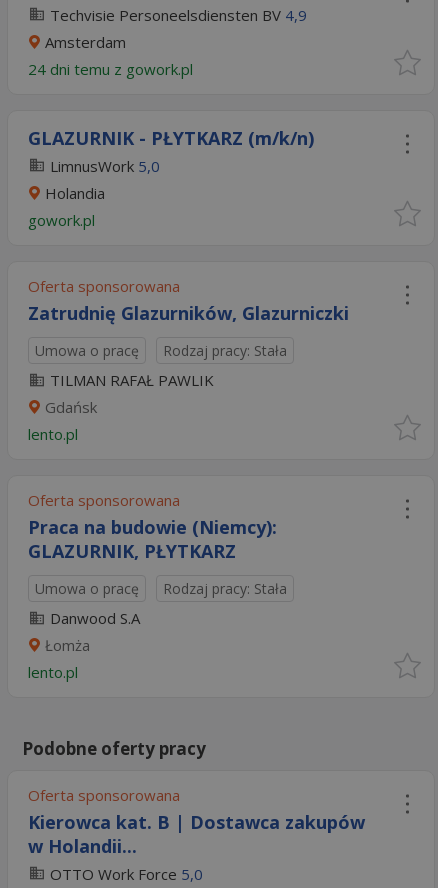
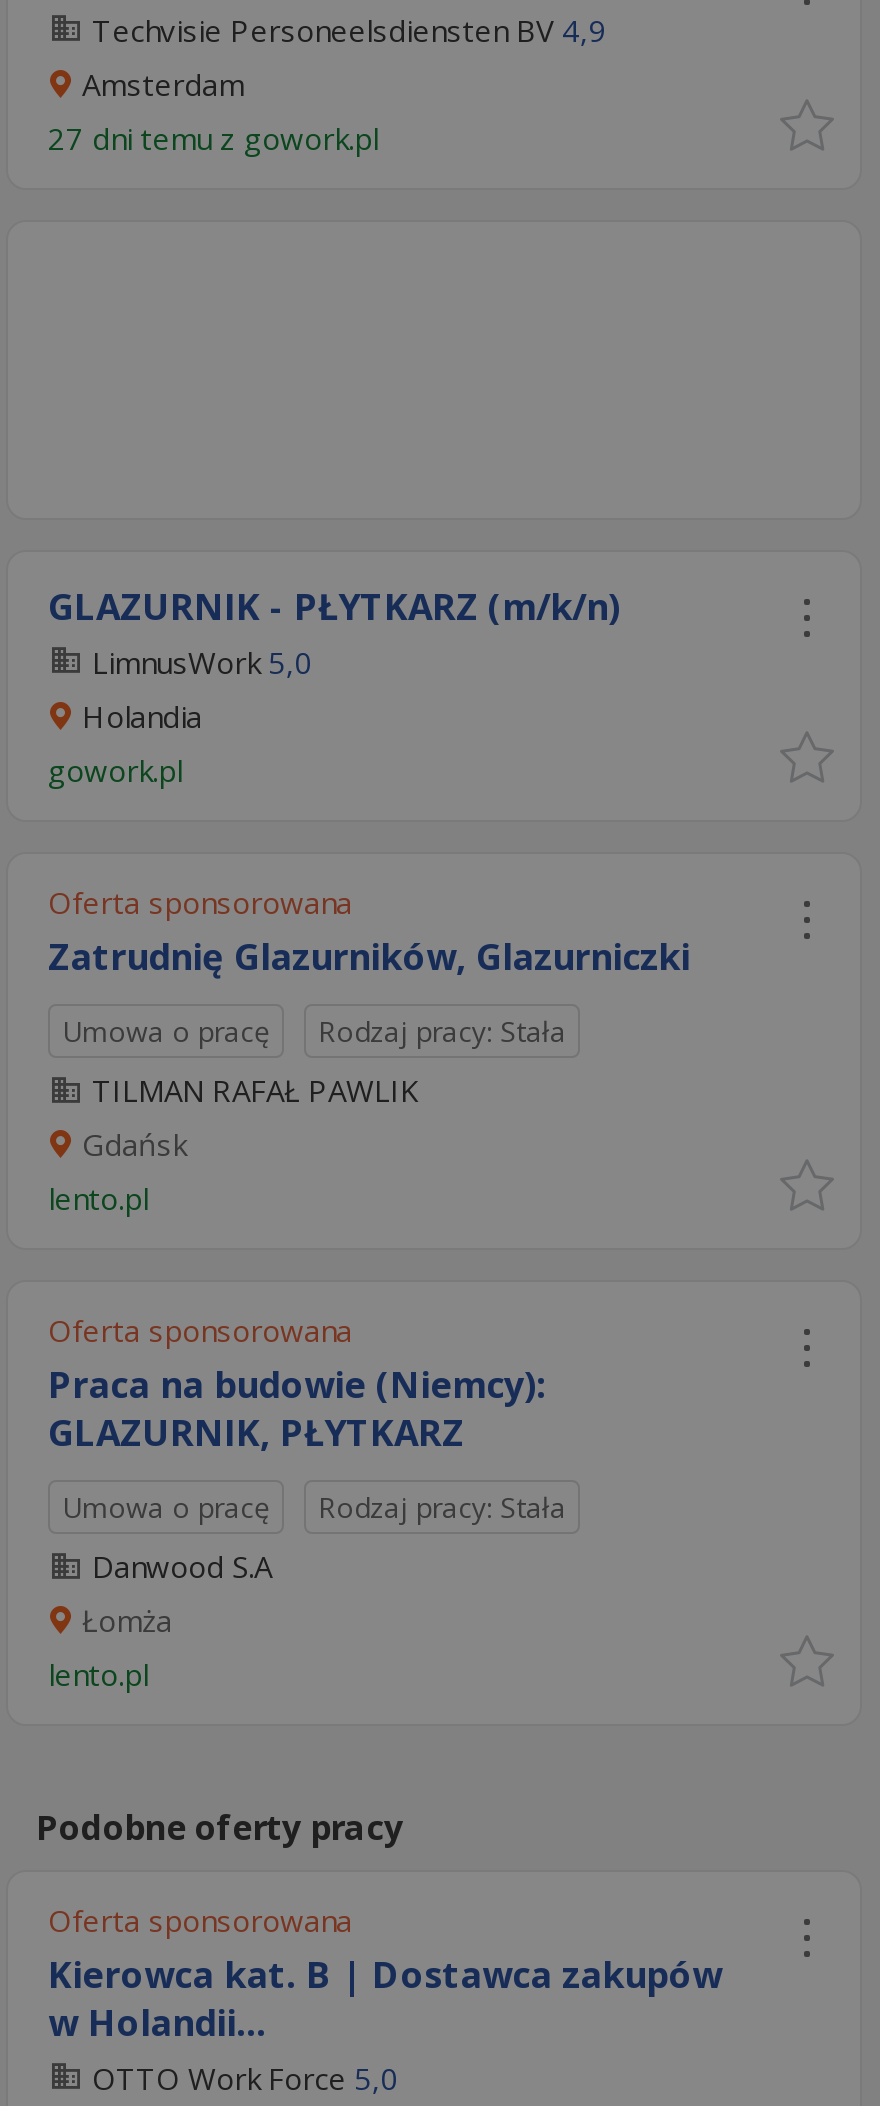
[28,59,197,79] 24 dni temu z gowork.pl -> [48,118,386,158] 27 dni temu z gowork.pl

